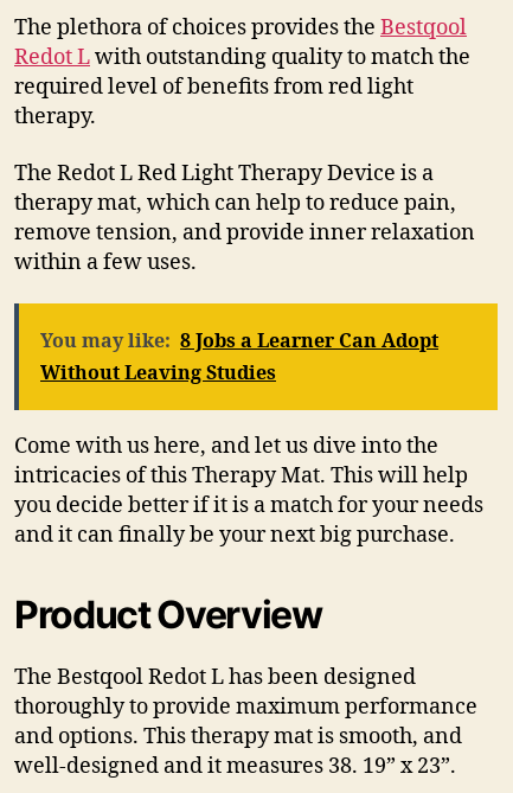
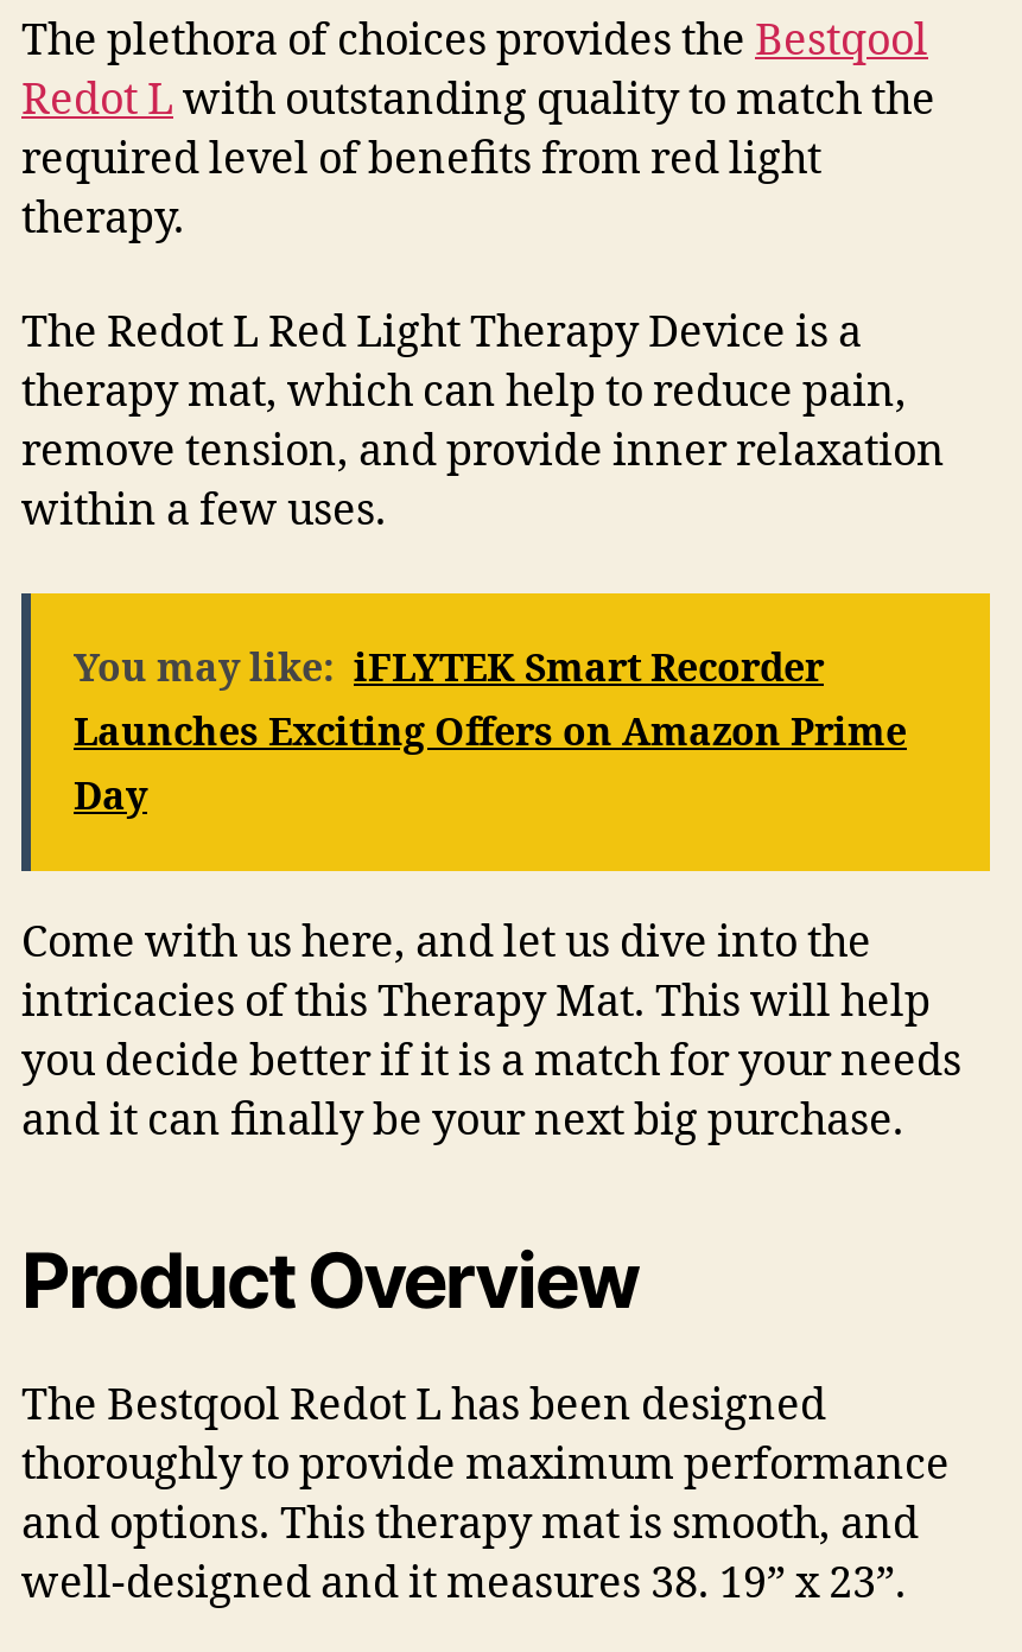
[40,330,438,386] You may like: 8 Jobs a Learner Can Adopt | Without Leaving Studies -> [74,647,907,822] You may like: iFLYTEK Smart Recorder | Launches Exciting Offers on Amazon Prime | Day

